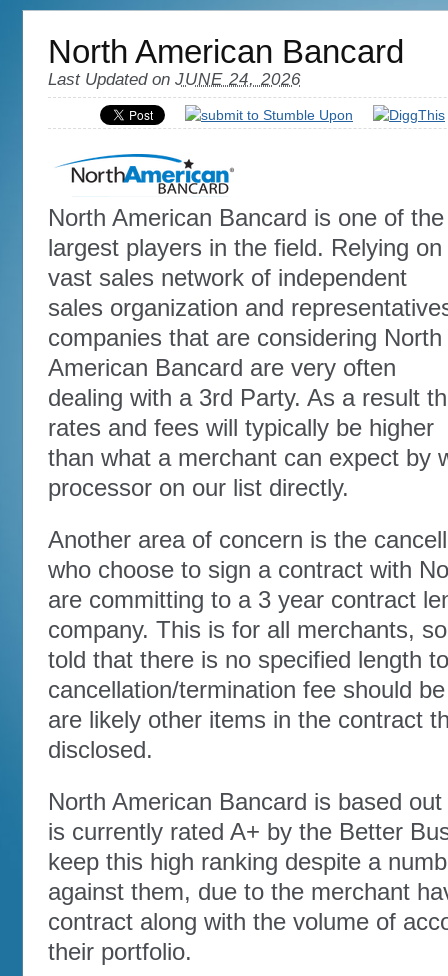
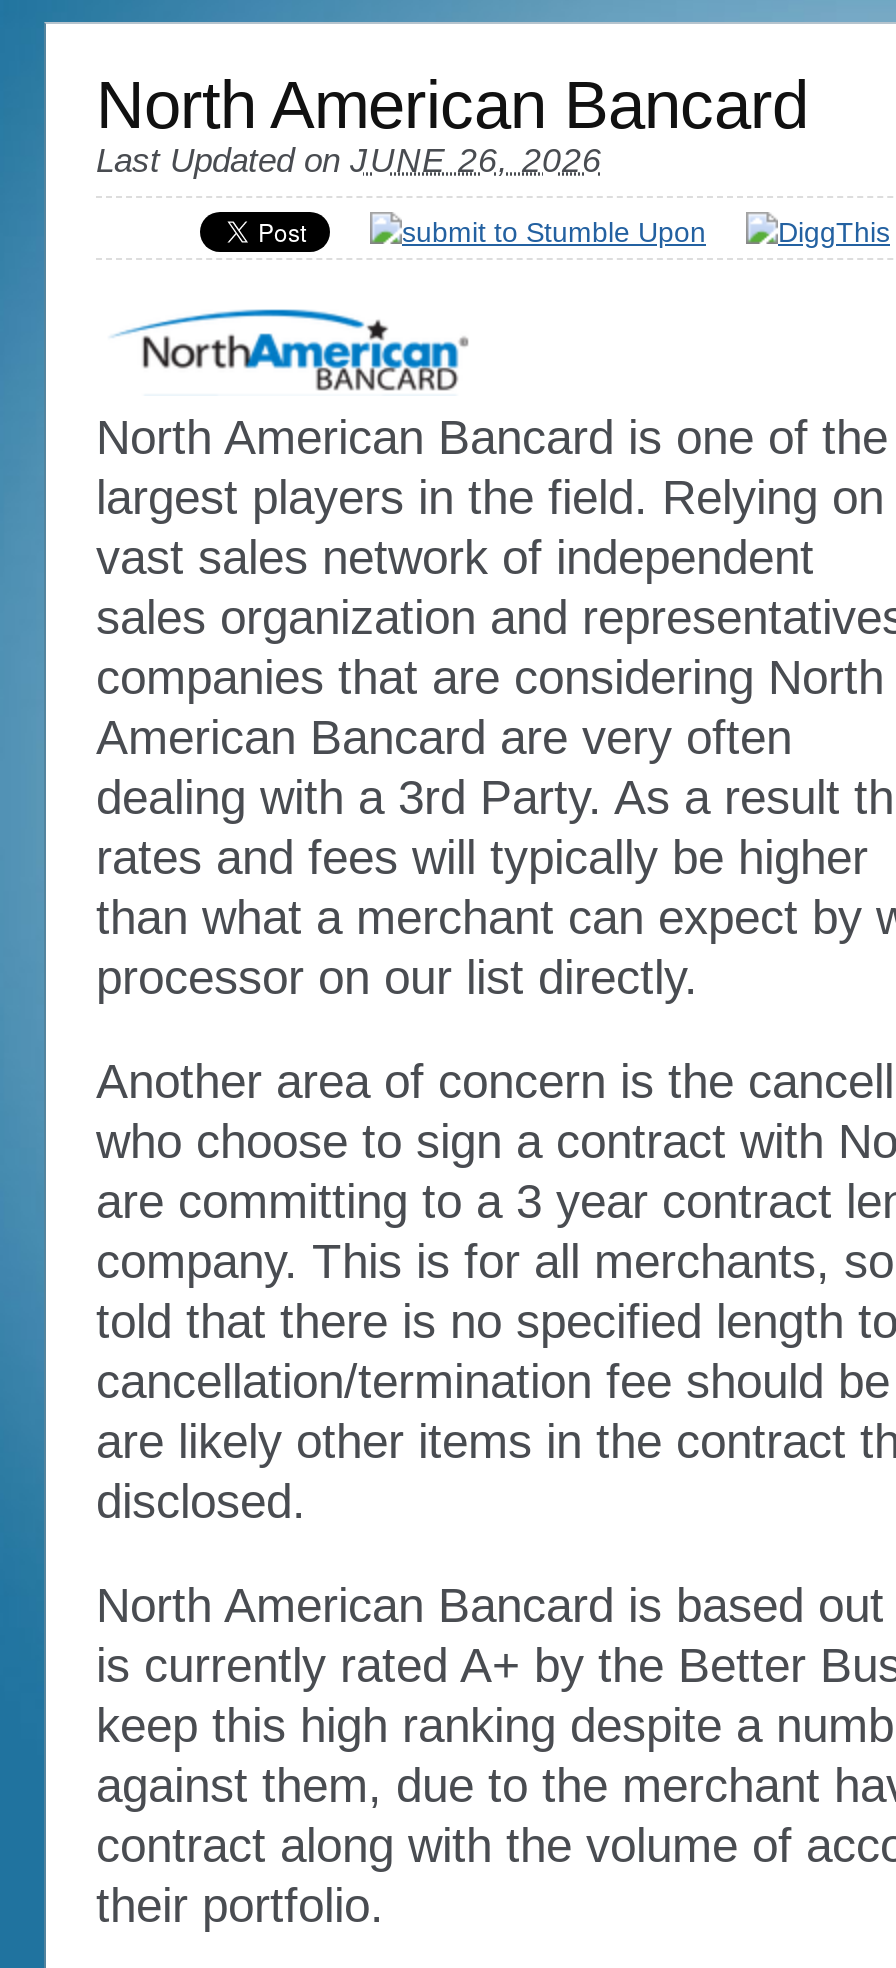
[48,70,301,89] Last Updated on JUNE 24, 2026 -> [96,142,602,180] Last Updated on JUNE 26, 2026

